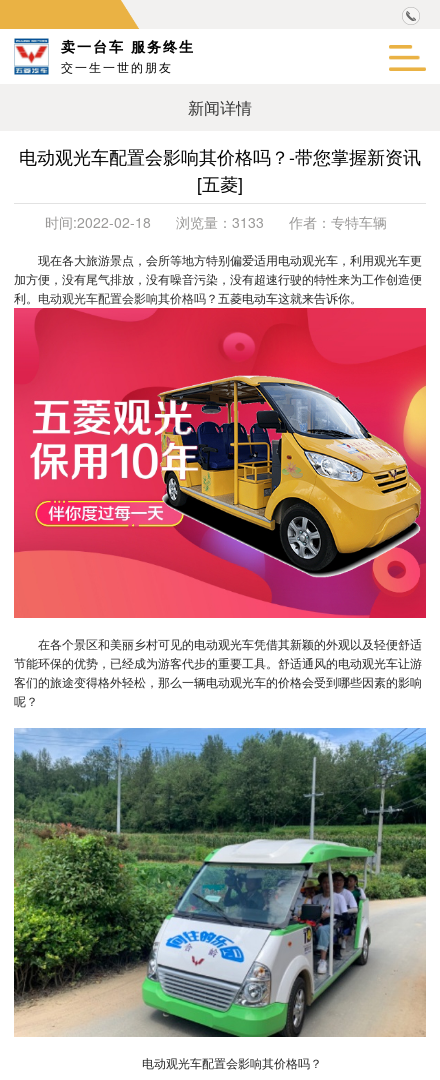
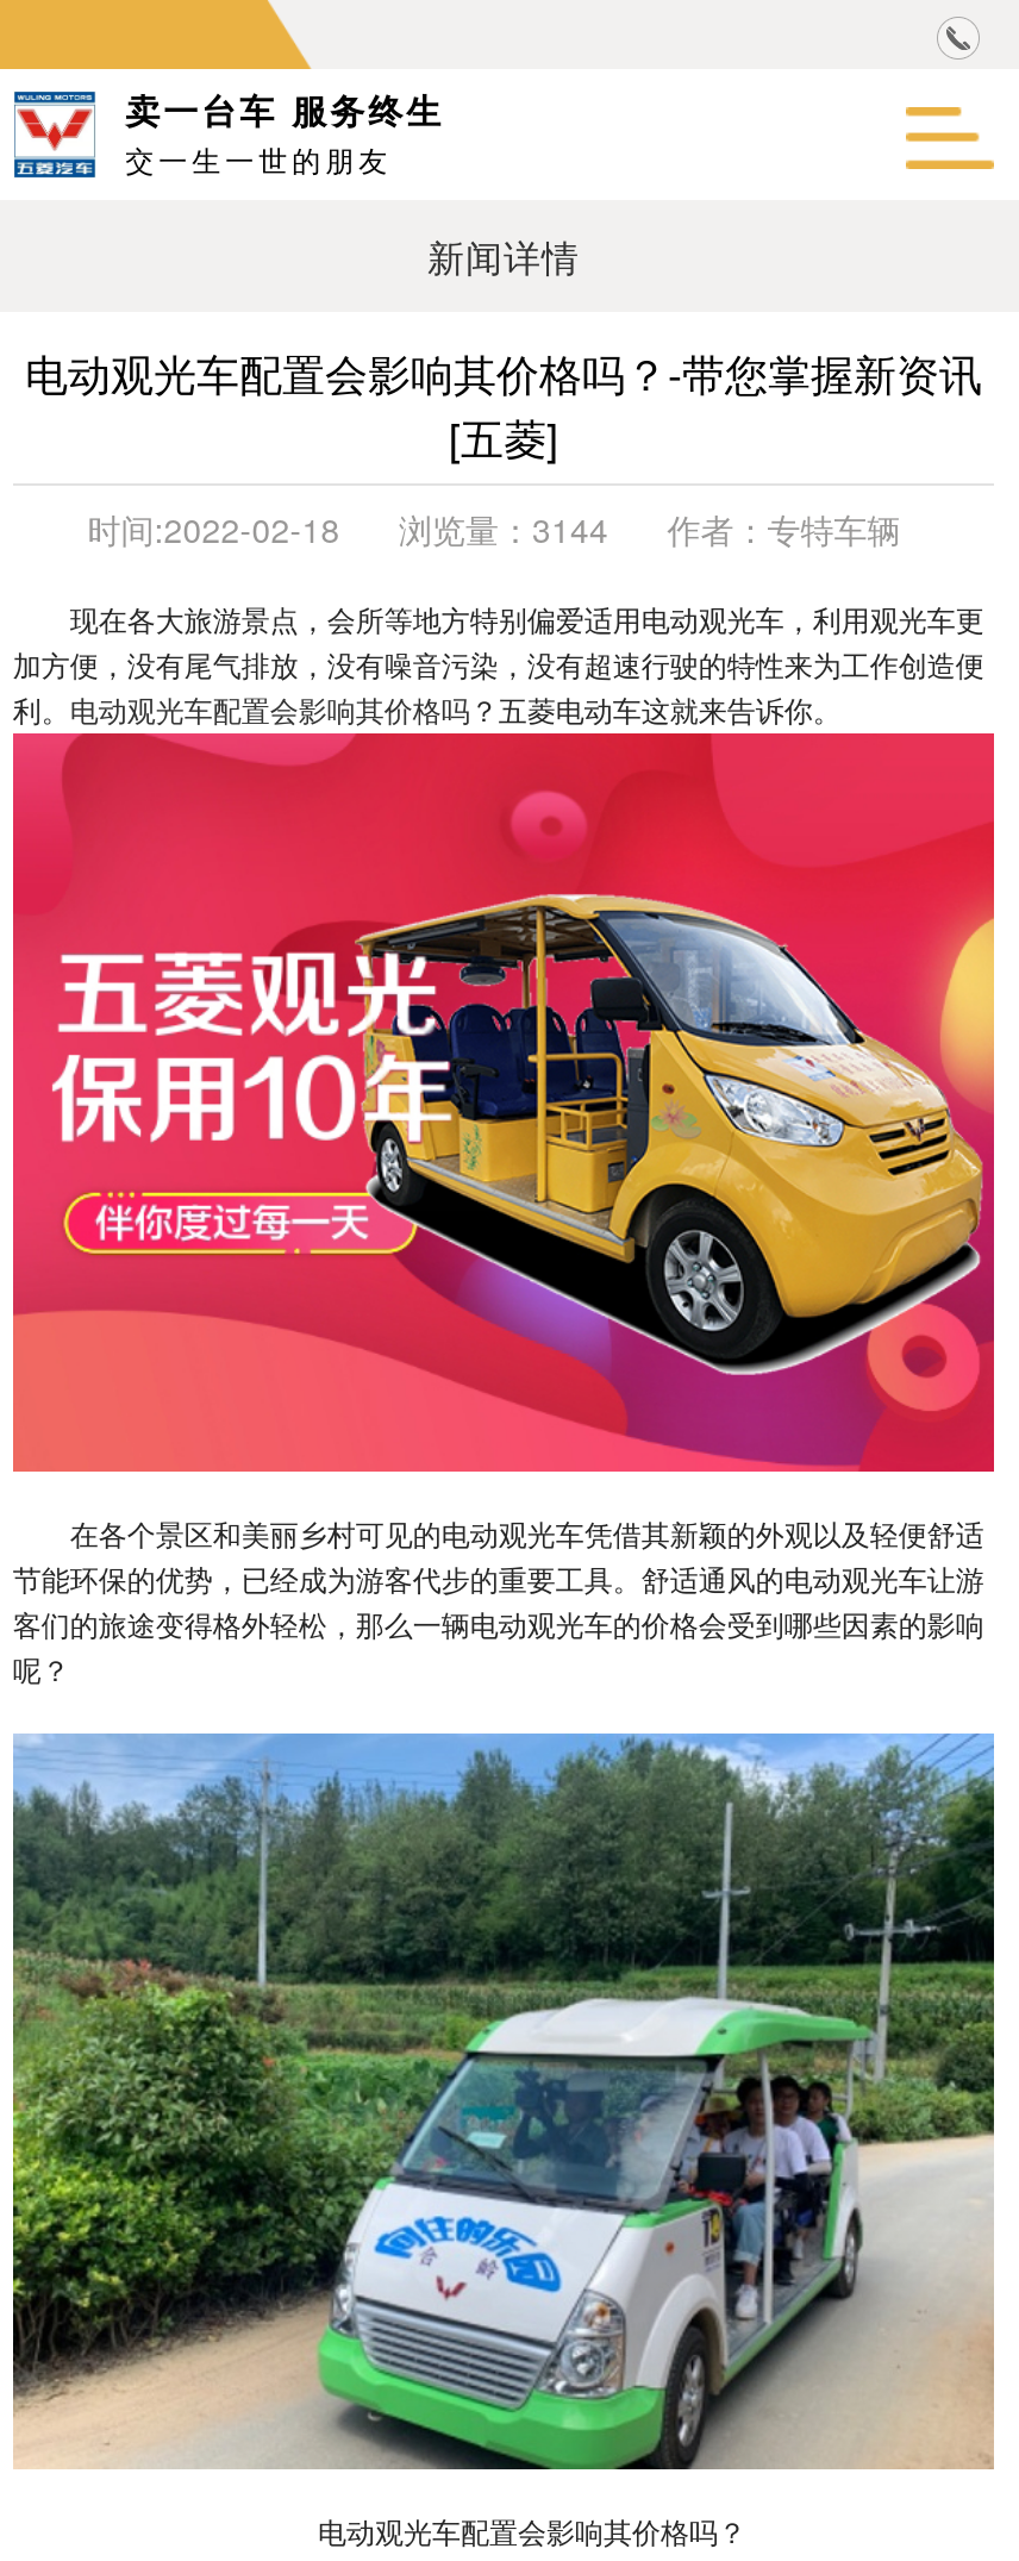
[45,212,387,232] 时间:2022-02-18 浏览量：3133 作者：专特车辆 -> [88,506,900,554] 时间:2022-02-18 浏览量：3144 作者：专特车辆

